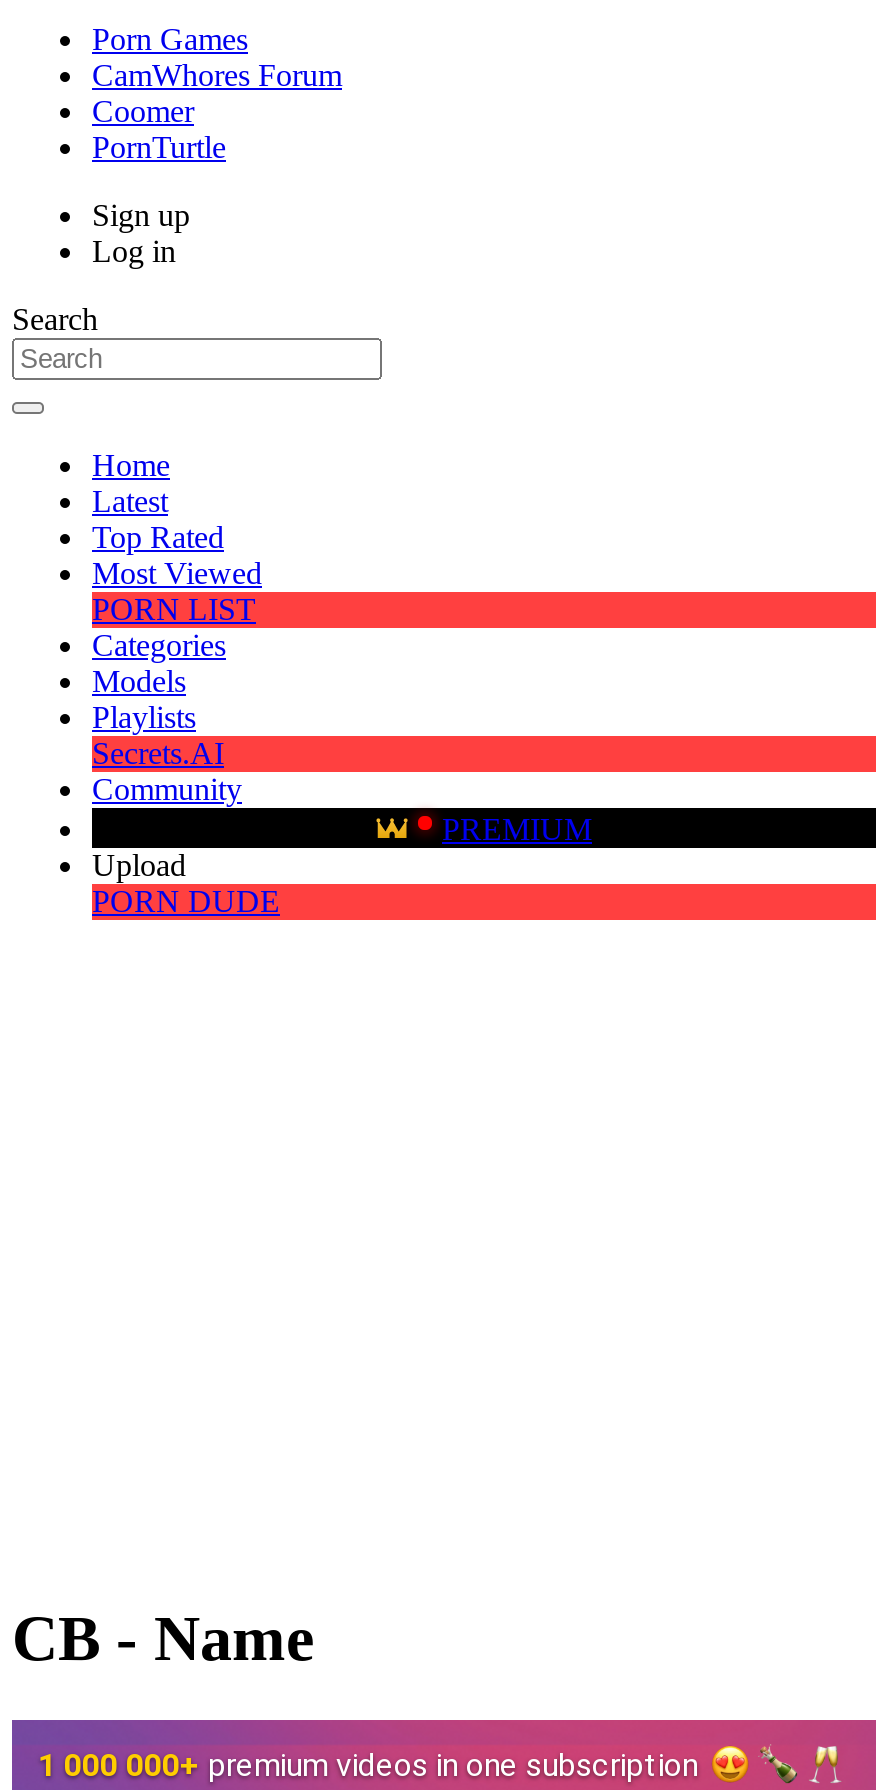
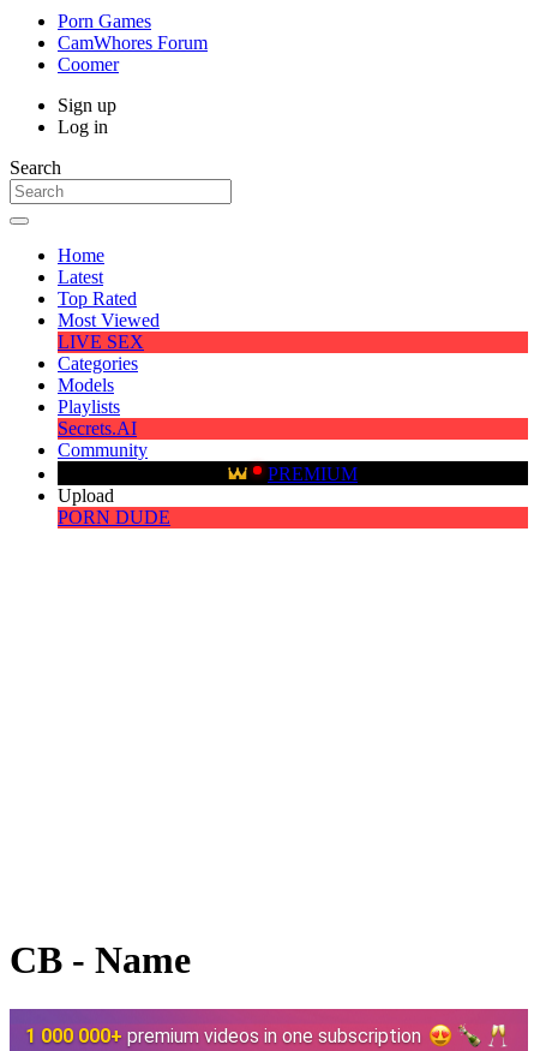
[92,130,226,164] PornTurtle -> none
[92,592,256,626] PORN LIST -> [58,332,144,352] LIVE SEX

